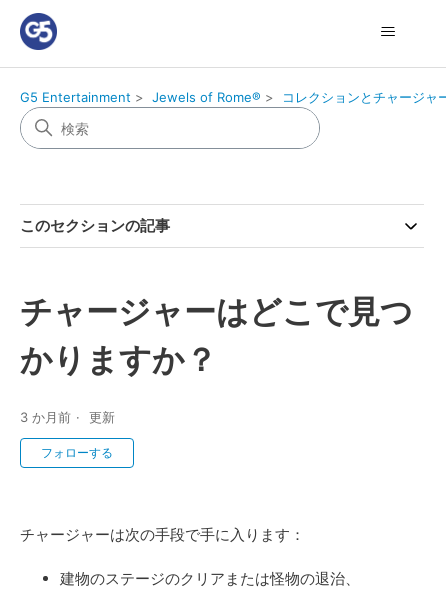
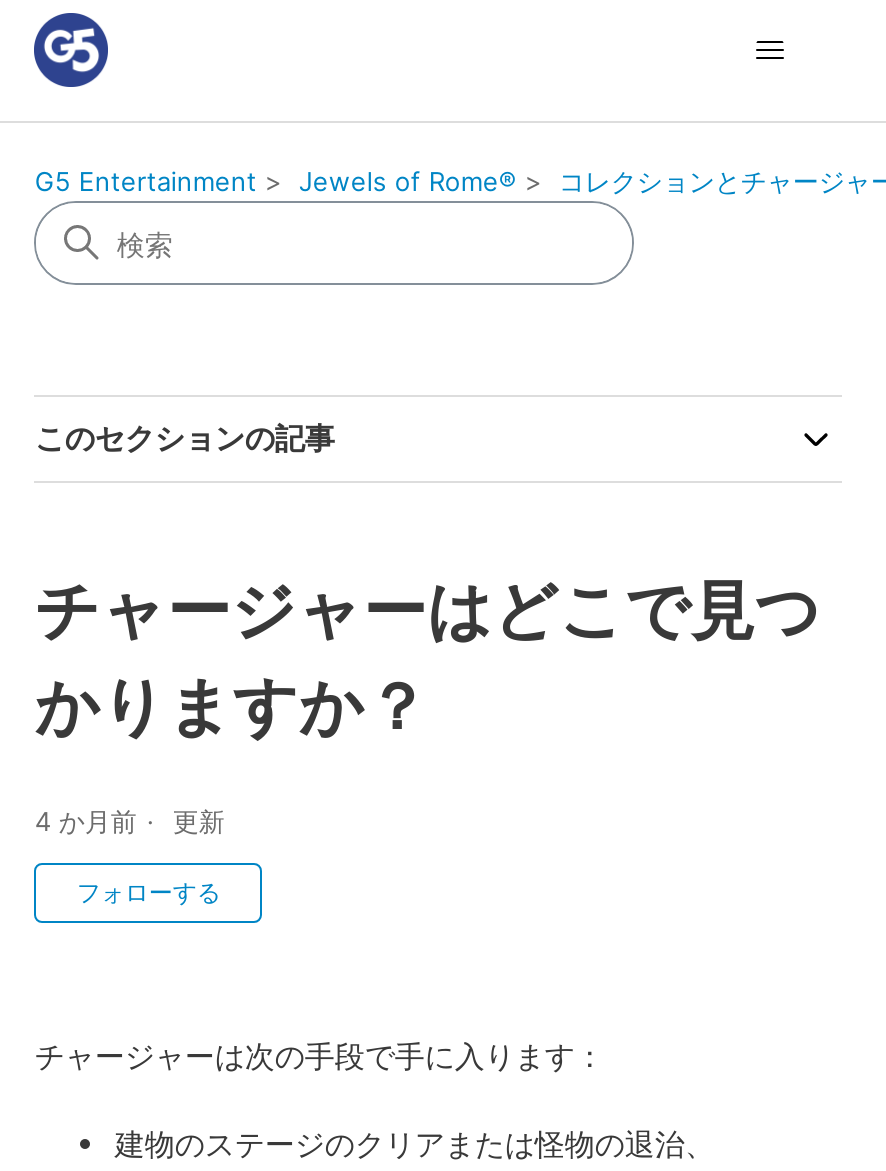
[20,409,115,425] 3 か月前 更新 -> [35,806,225,838] 4 か月前 更新

